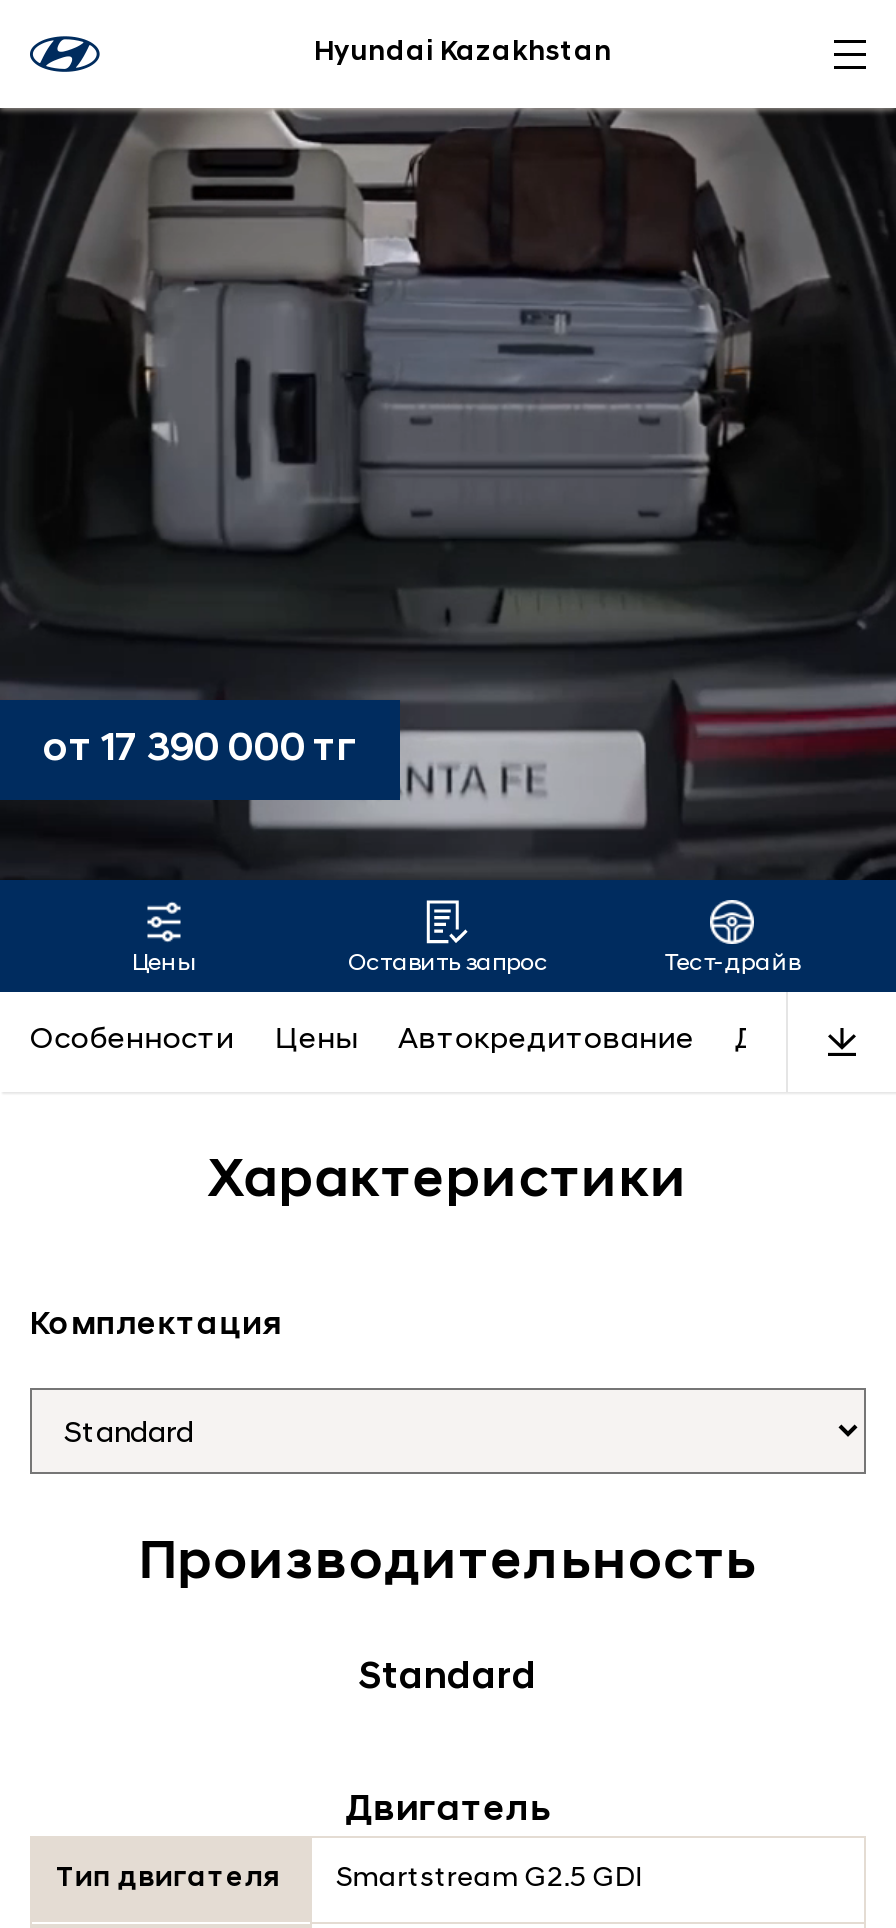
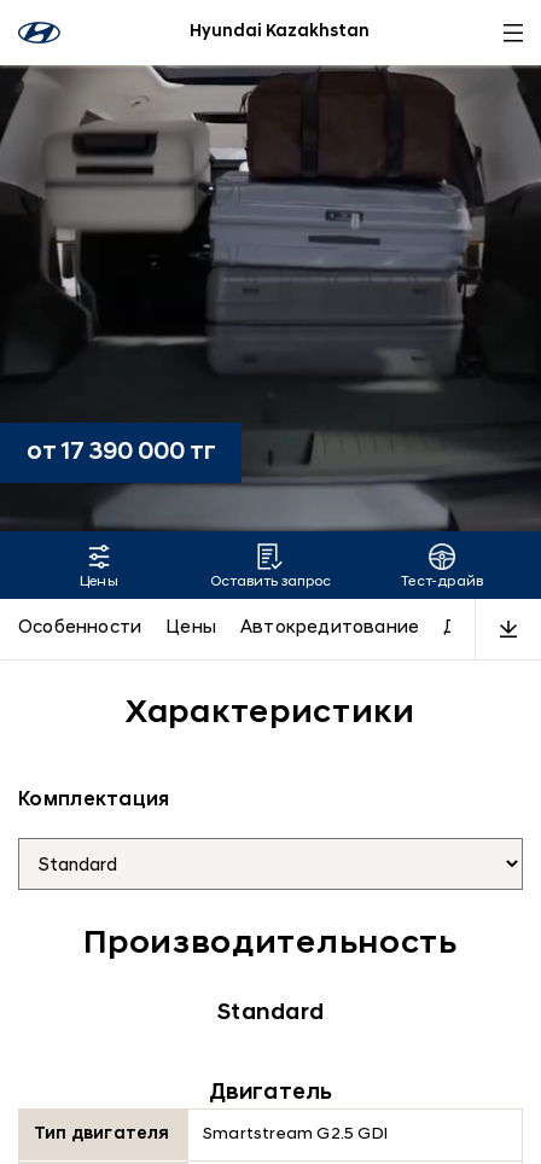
[6,108,890,648] [image] -> [4,65,537,392] [image]
[6,676,890,880] [image] -> [4,409,537,531] [image]

